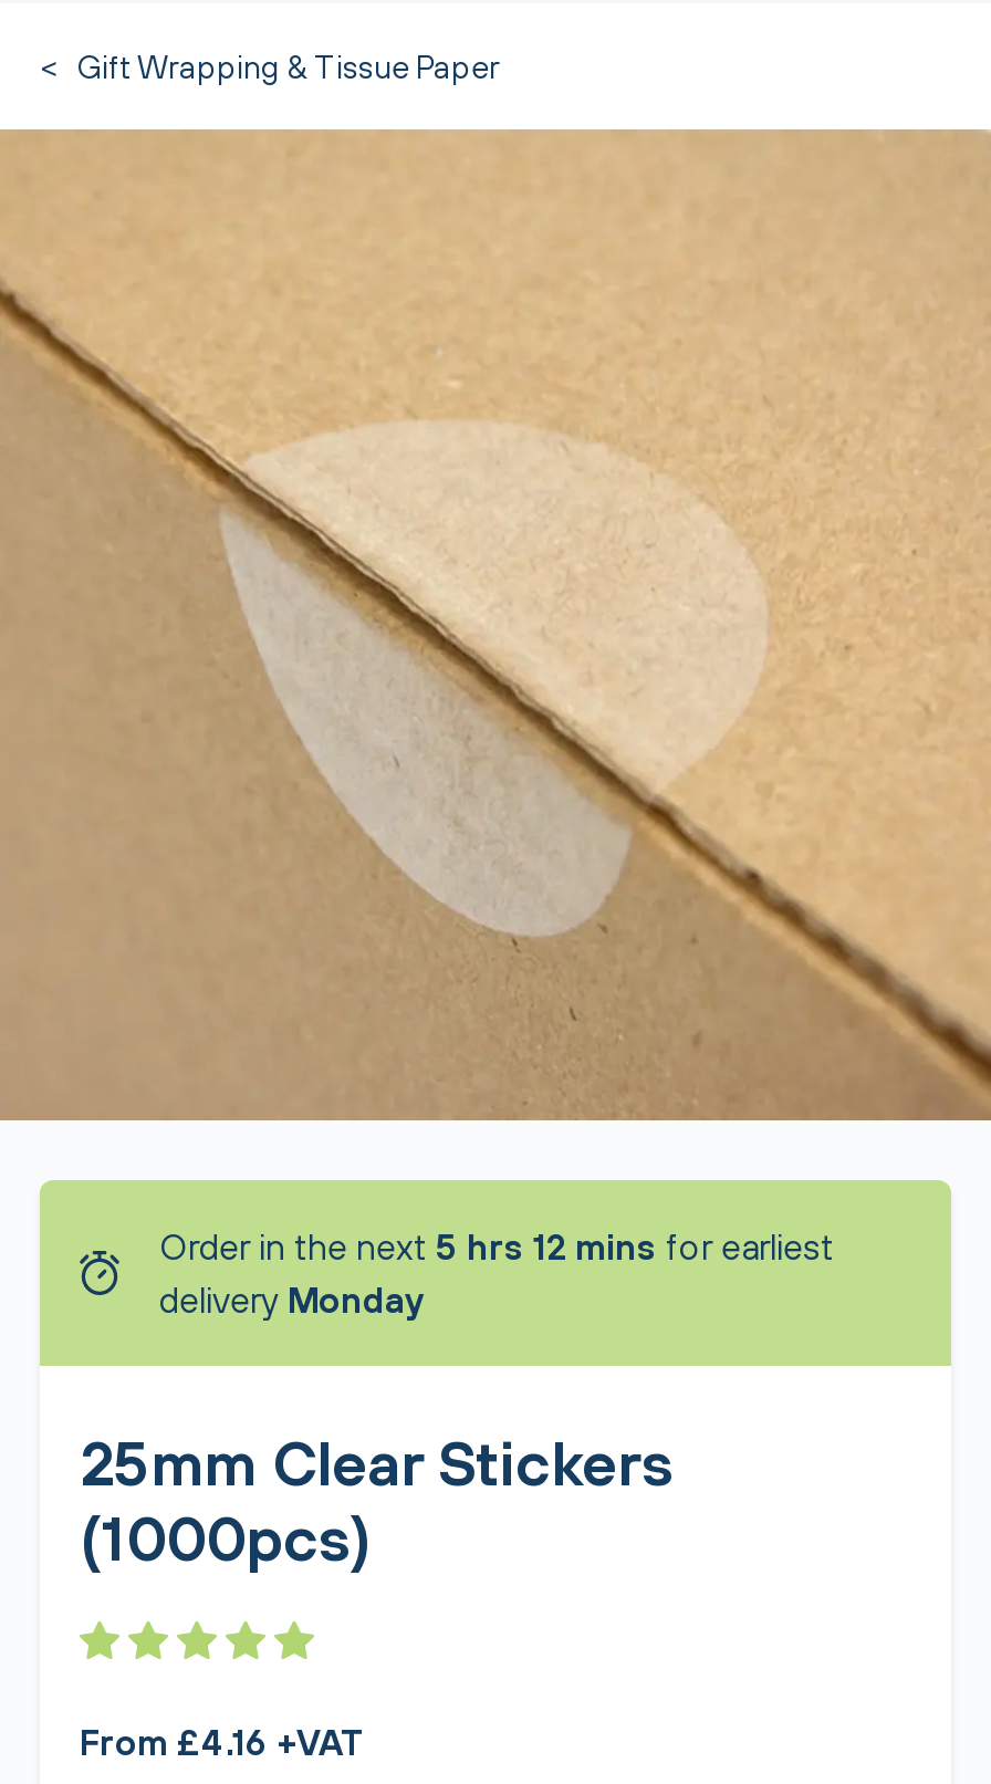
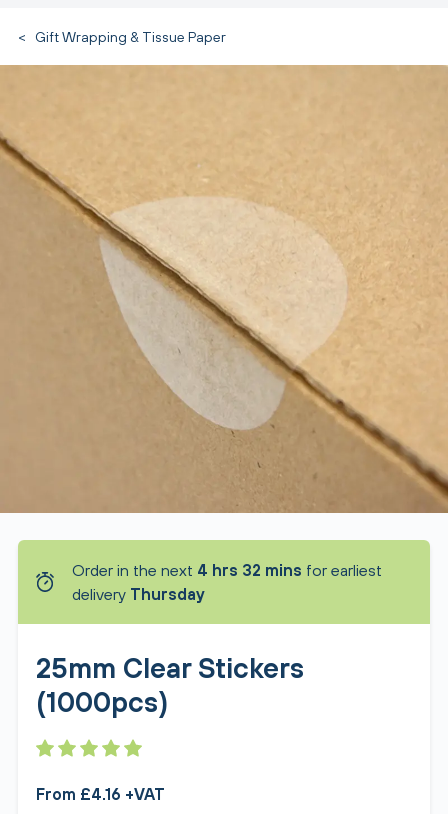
[159,1227,834,1266] Order in the next 5 hrs 12 mins for earliest -> [72,561,382,579] Order in the next 4 hrs 32 mins for earliest
[159,1280,425,1319] delivery Monday -> [72,585,205,603] delivery Thursday

